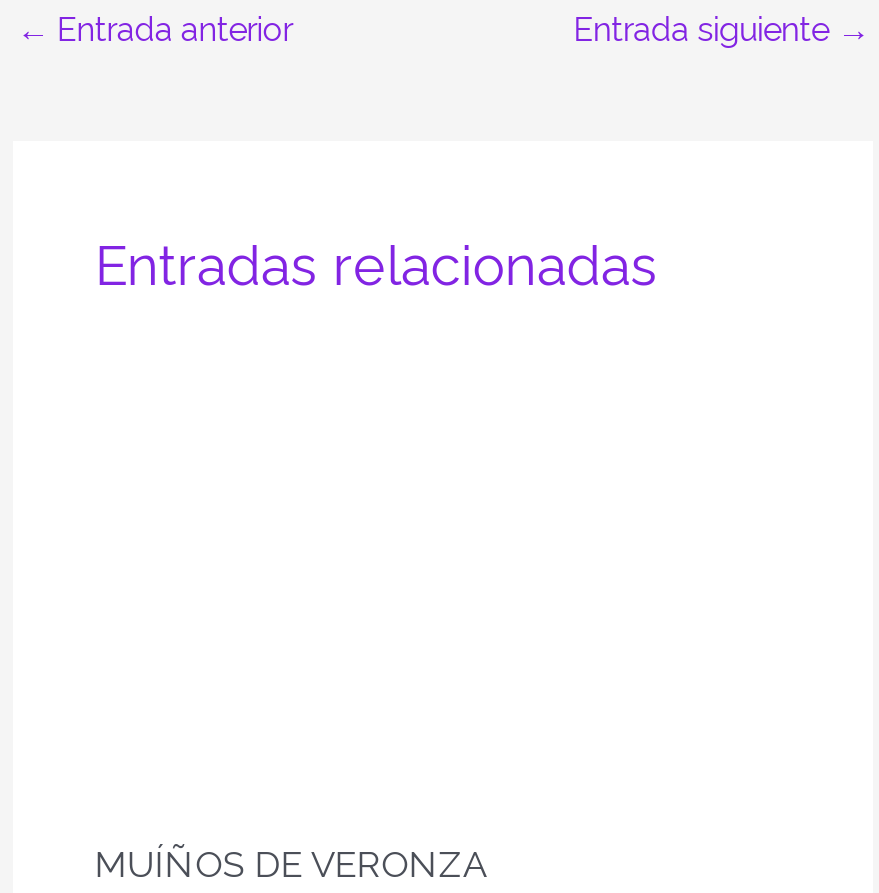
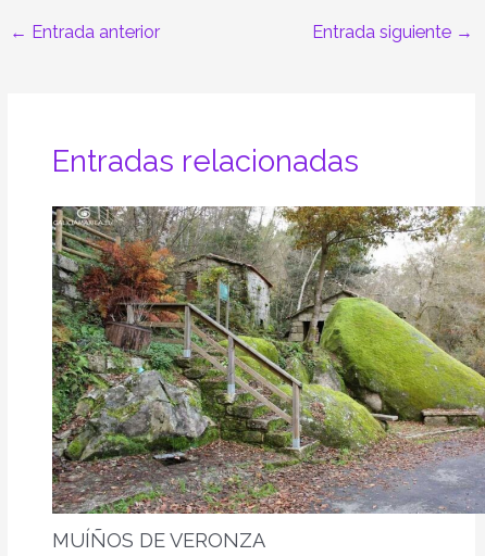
none -> [51,205,482,515] [image]

